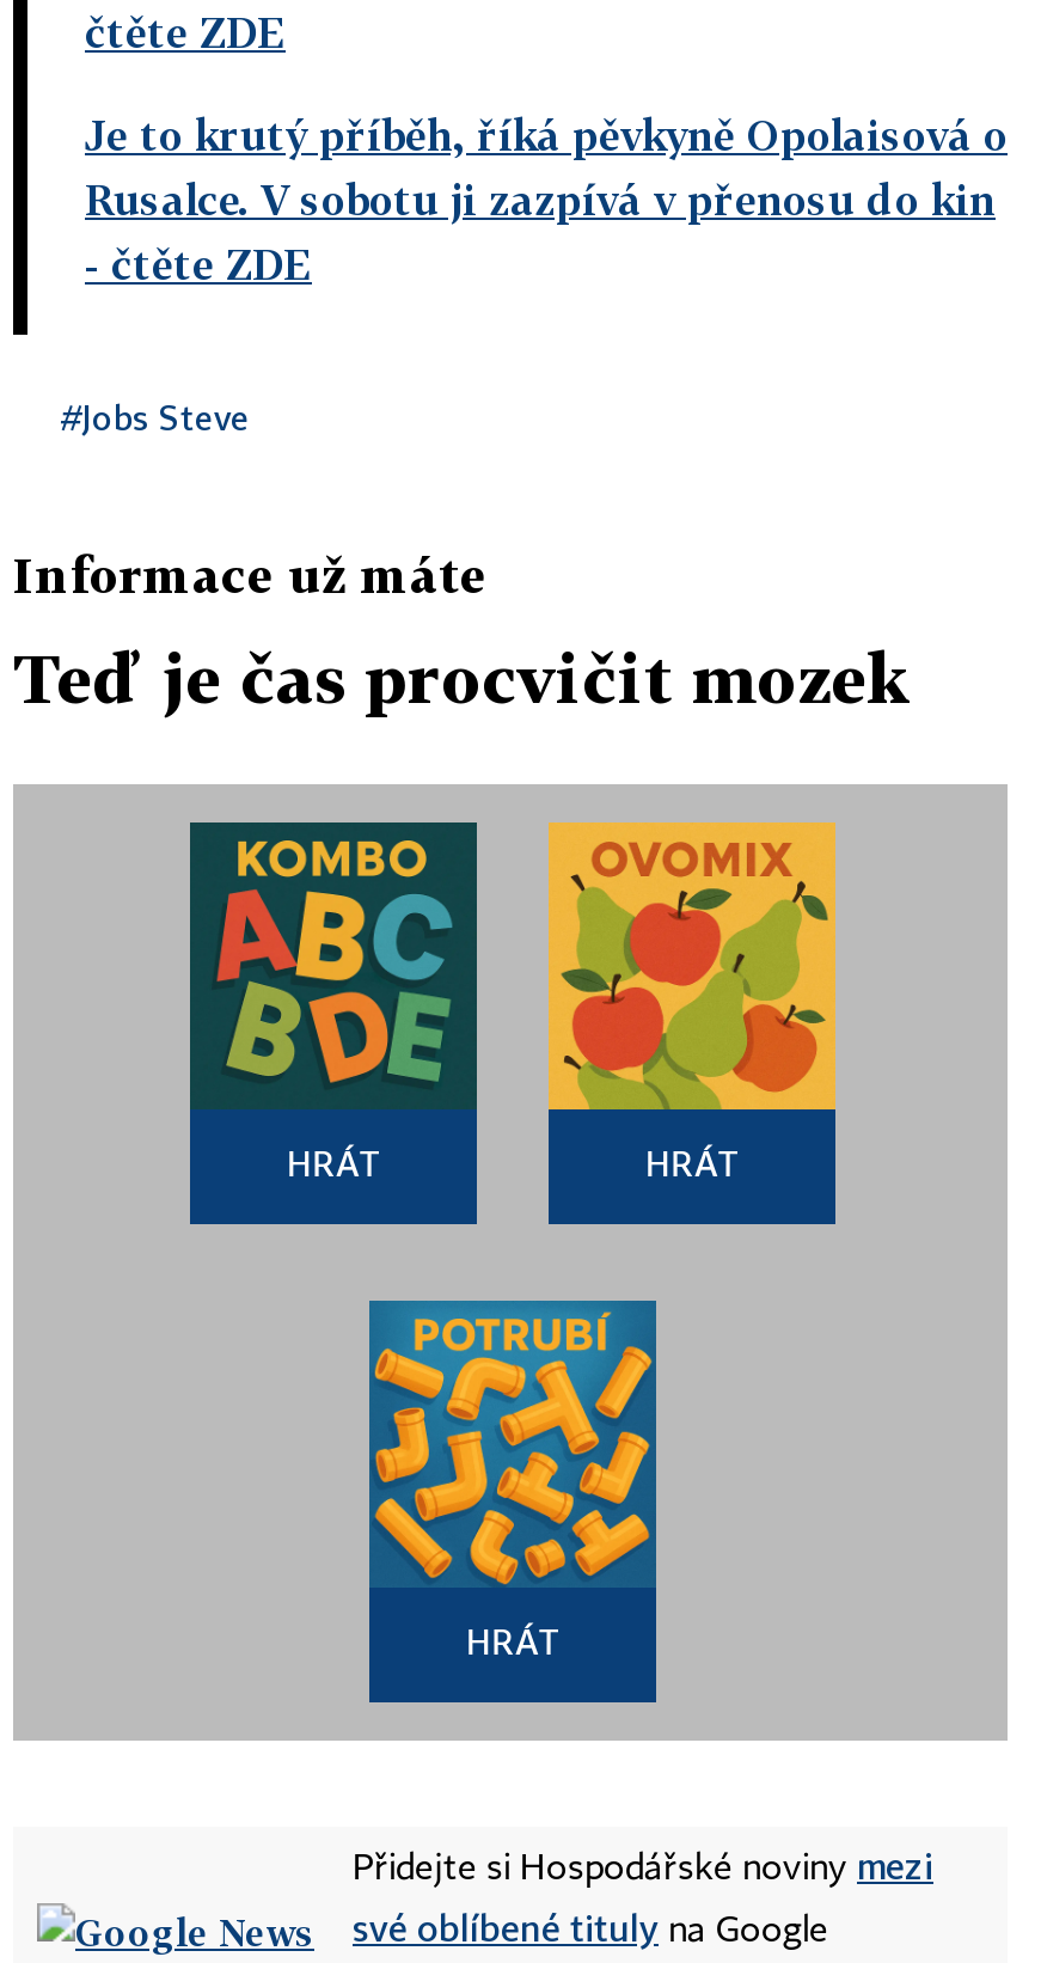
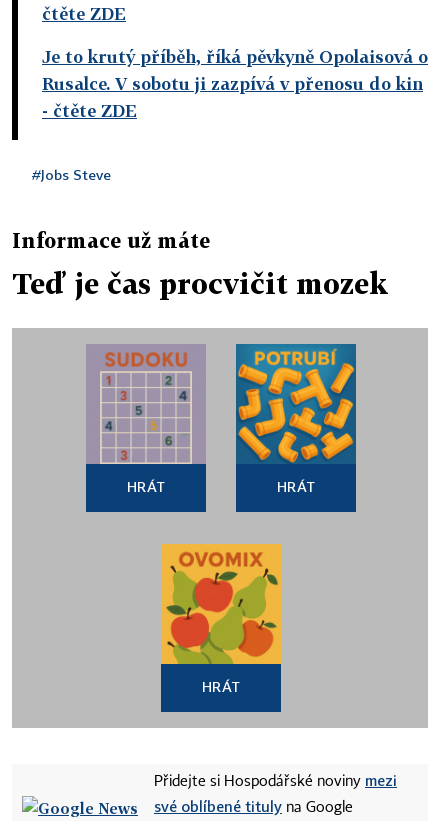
[188,820,479,1109] [image] -> [86,344,206,465] [image]
moved [546,820,838,1112] -> [160,543,282,665]: [image]
moved [367,1298,659,1588] -> [235,343,357,464]: [image]

